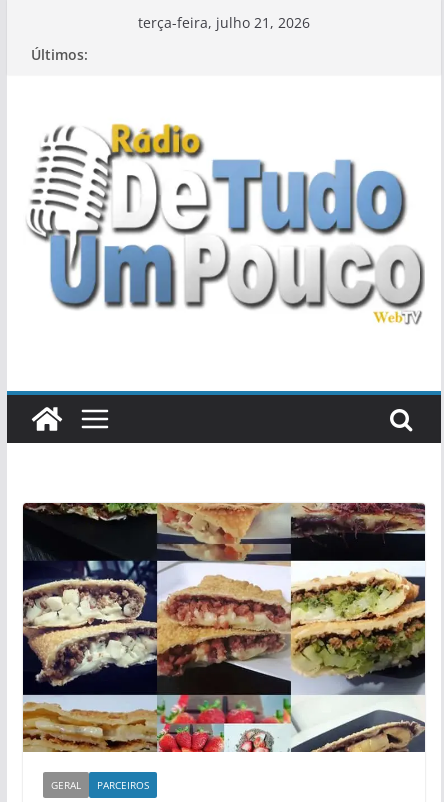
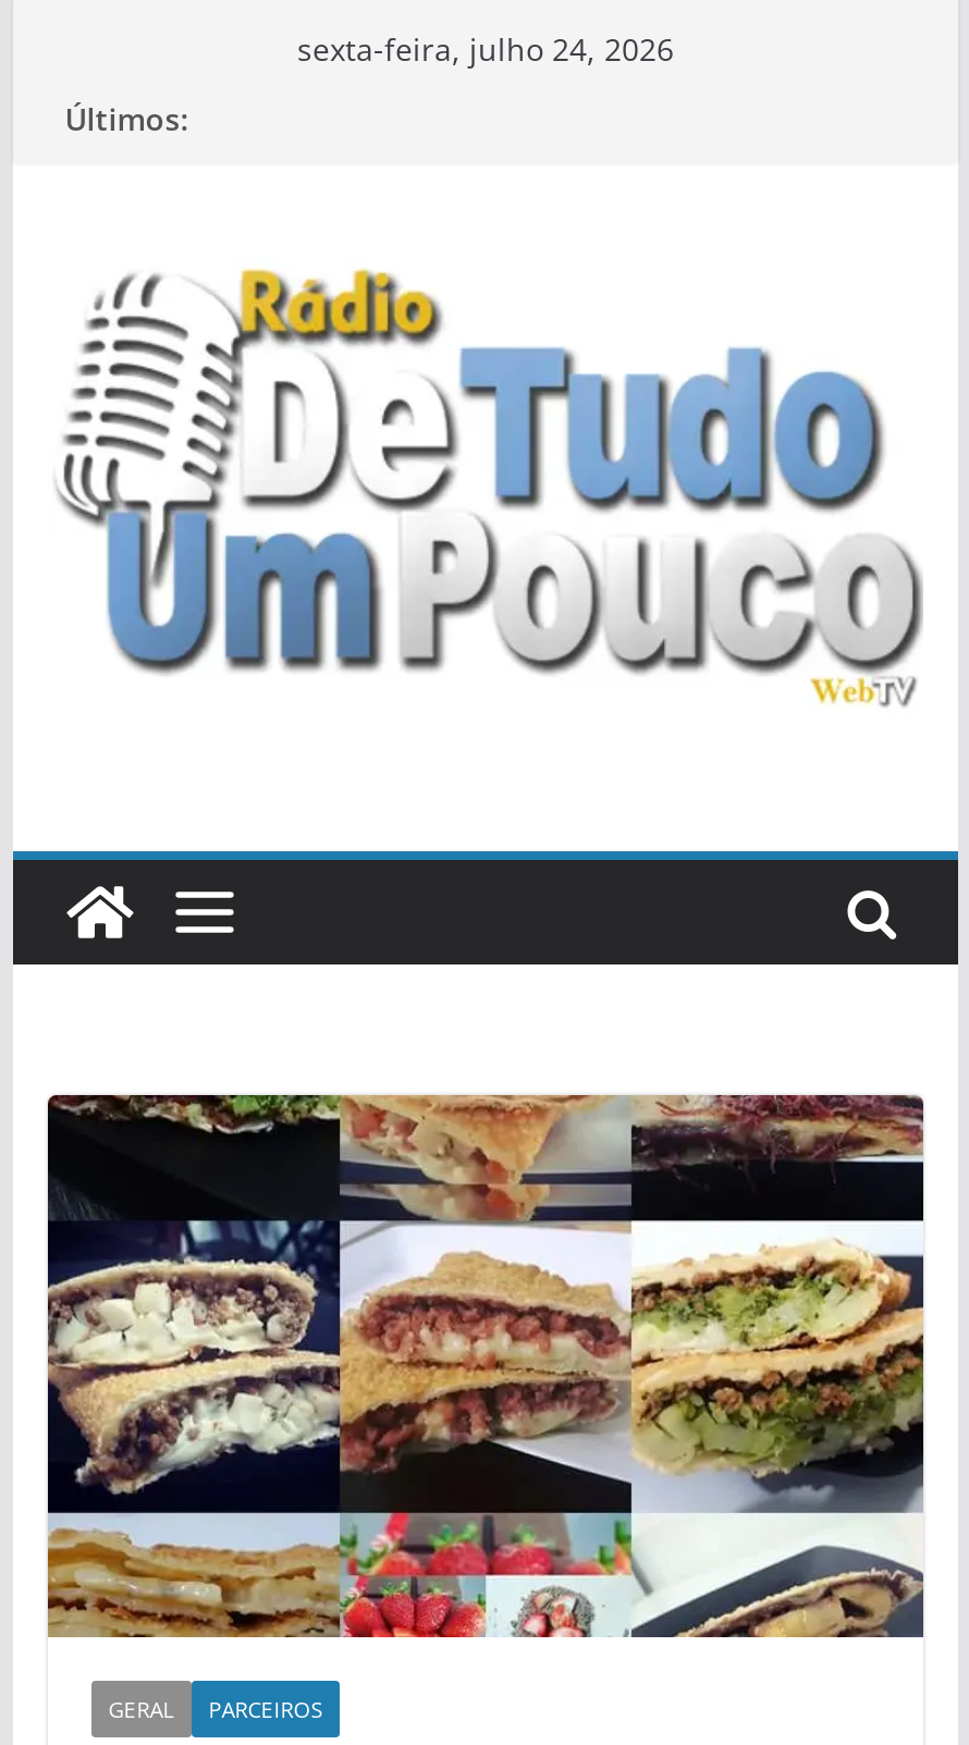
[138,13,310,32] terça-feira, julho 21, 2026 -> [297,28,674,70] sexta-feira, julho 24, 2026

